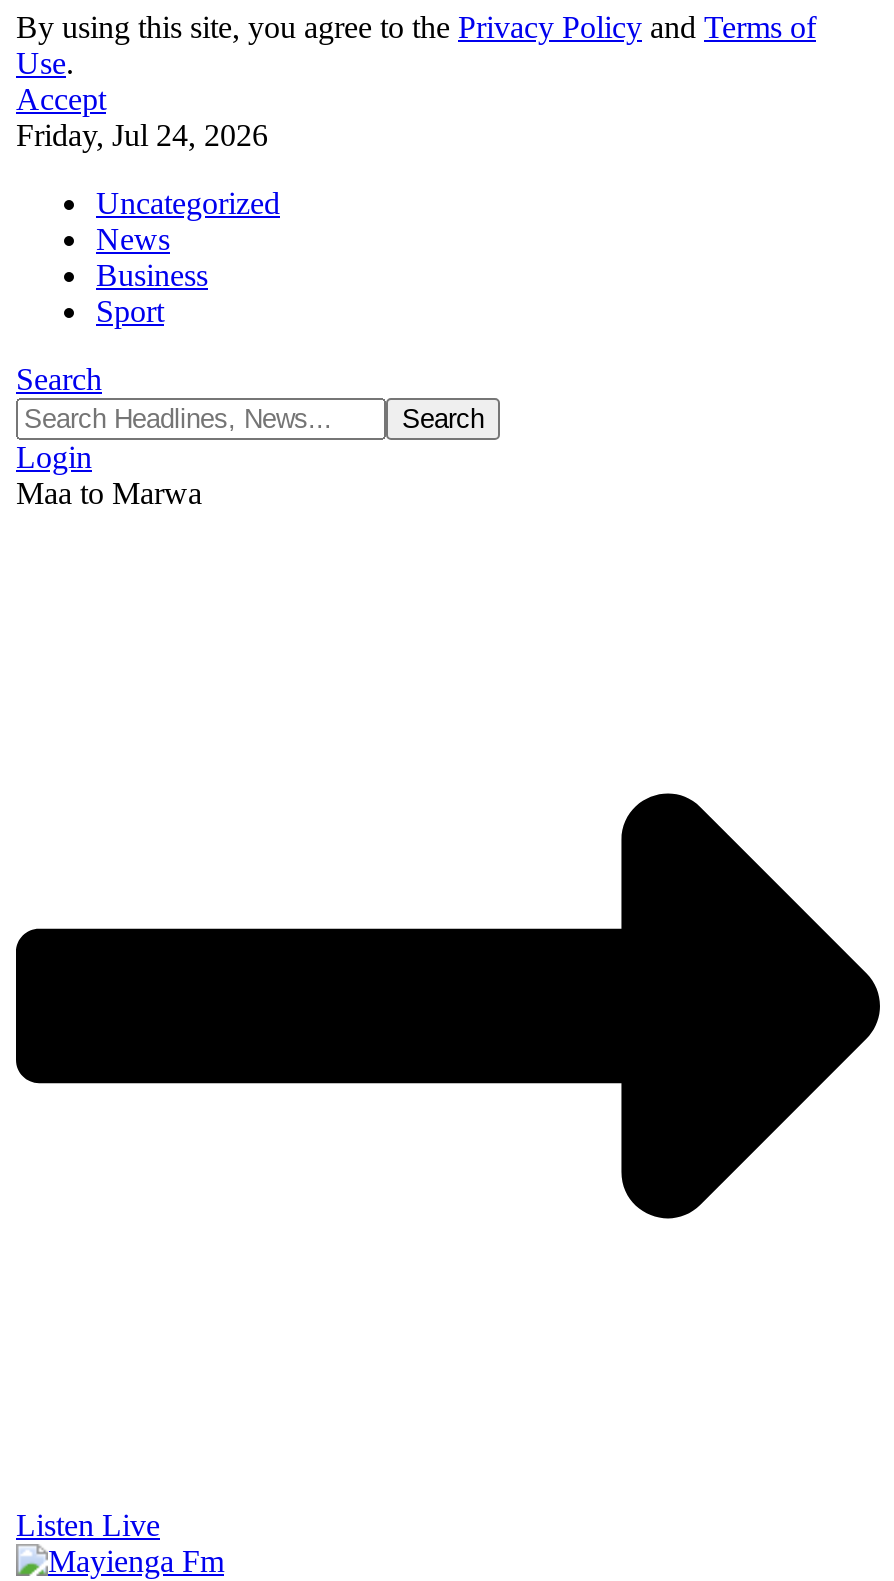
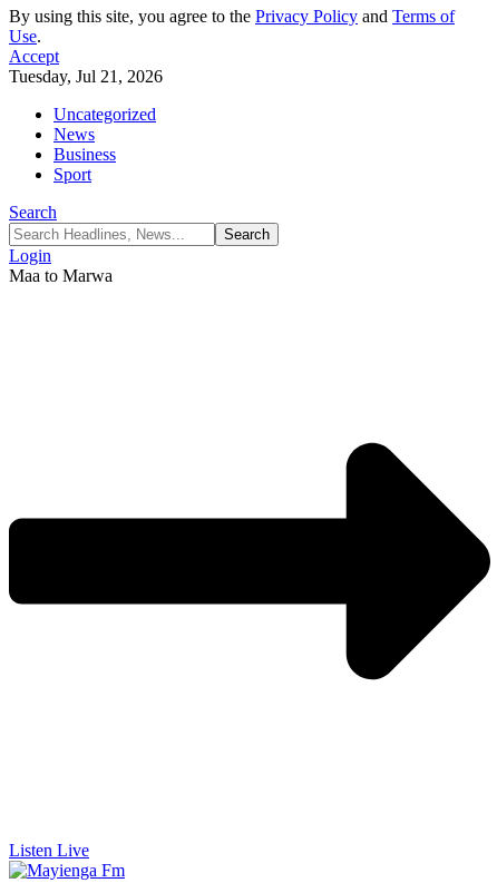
[16,118,268,152] Friday, Jul 24, 2026 -> [9,67,163,86] Tuesday, Jul 21, 2026

